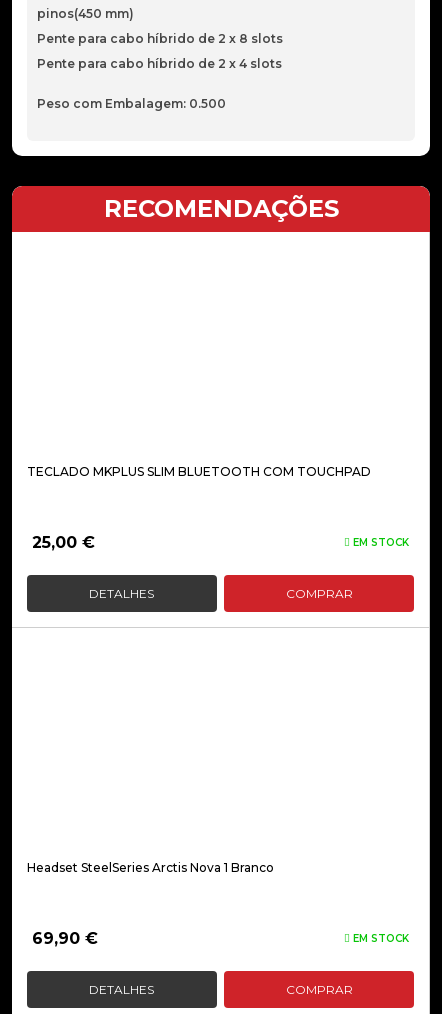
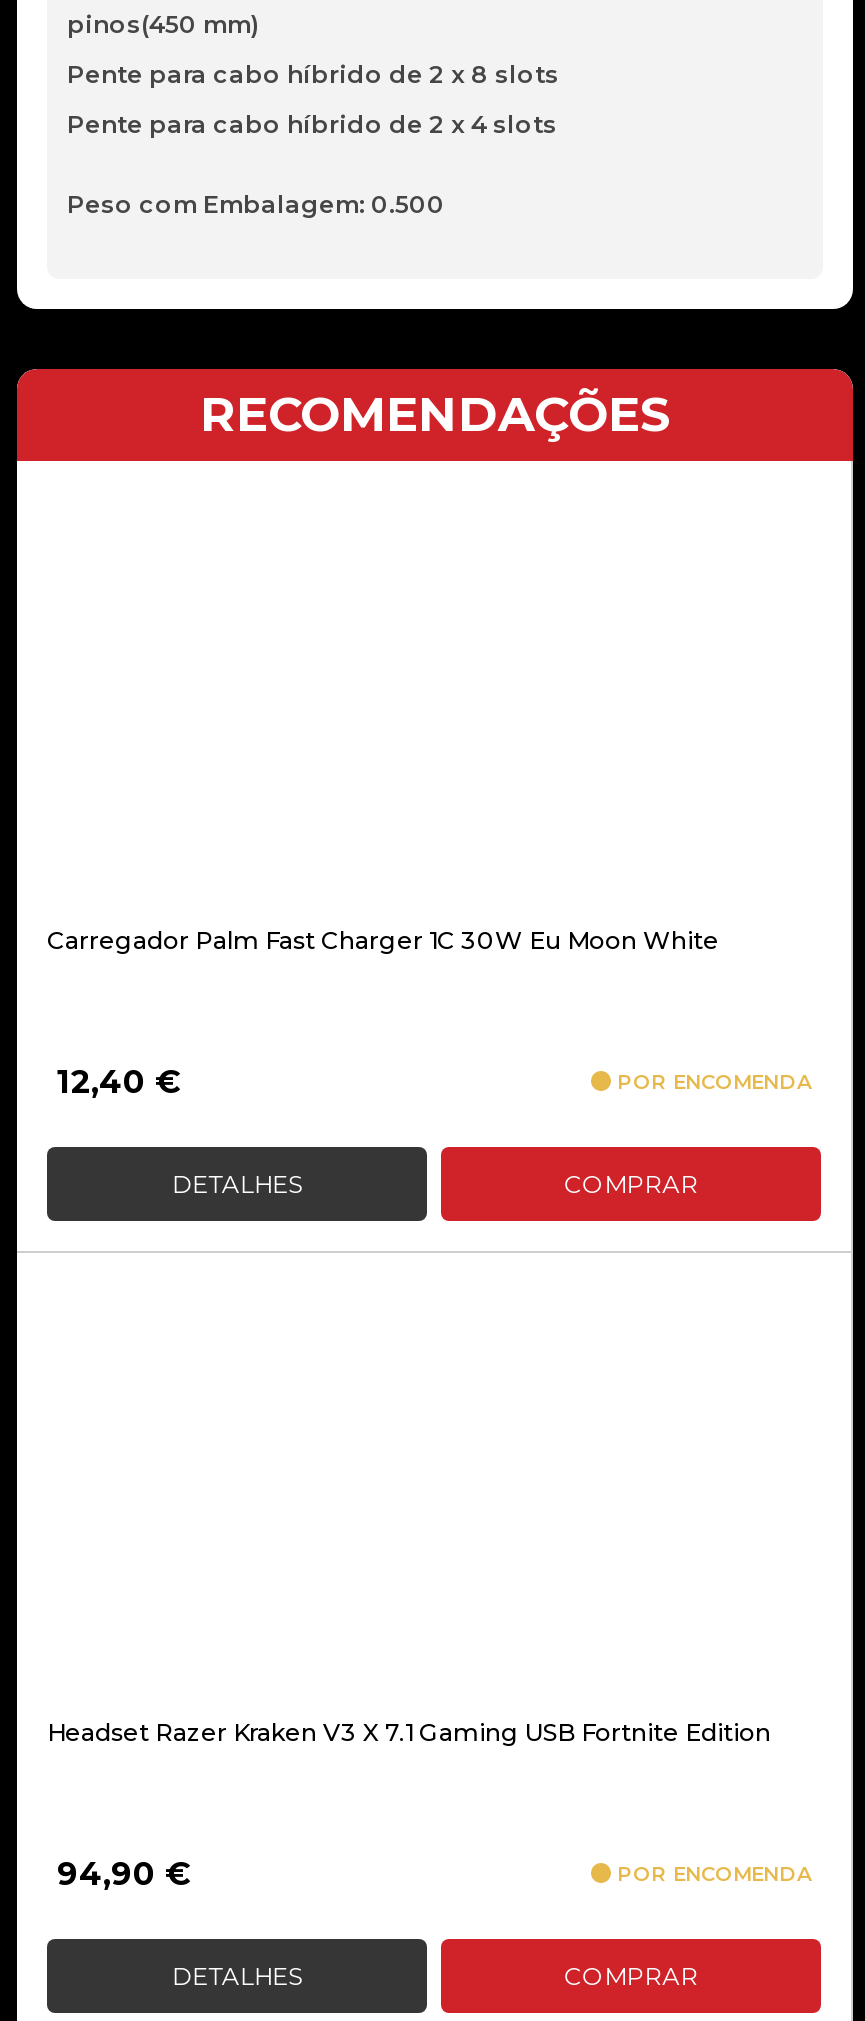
[27,464,371,479] TECLADO MKPLUS SLIM BLUETOOTH COM TOUCHPAD -> [47,925,719,955] Carregador Palm Fast Charger 1C 30W Eu Moon White
[32,533,409,552] 25,00 € | EM STOCK -> [57,1063,811,1101] 12,40 € | POR ENCOMENDA
[27,860,274,875] Headset SteelSeries Arctis Nova 1 Branco -> [47,1717,771,1747] Headset Razer Kraken V3 X 7.1 Gaming USB Fortnite Edition
[32,929,409,948] 69,90 € | EM STOCK -> [57,1855,811,1893] 94,90 € | POR ENCOMENDA

